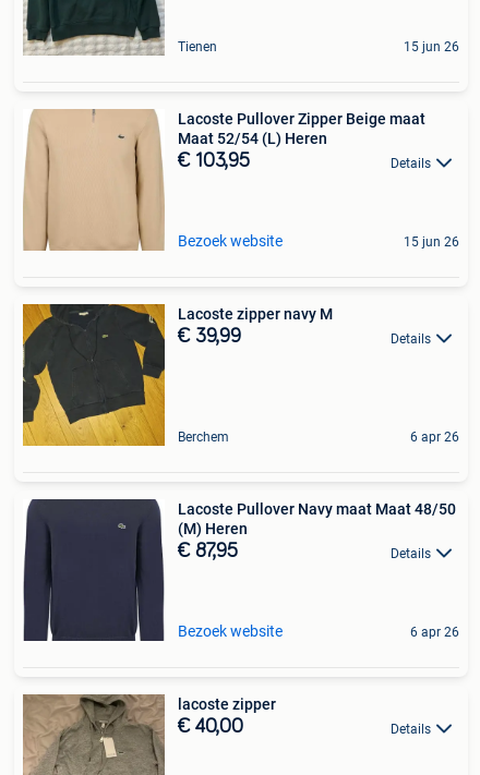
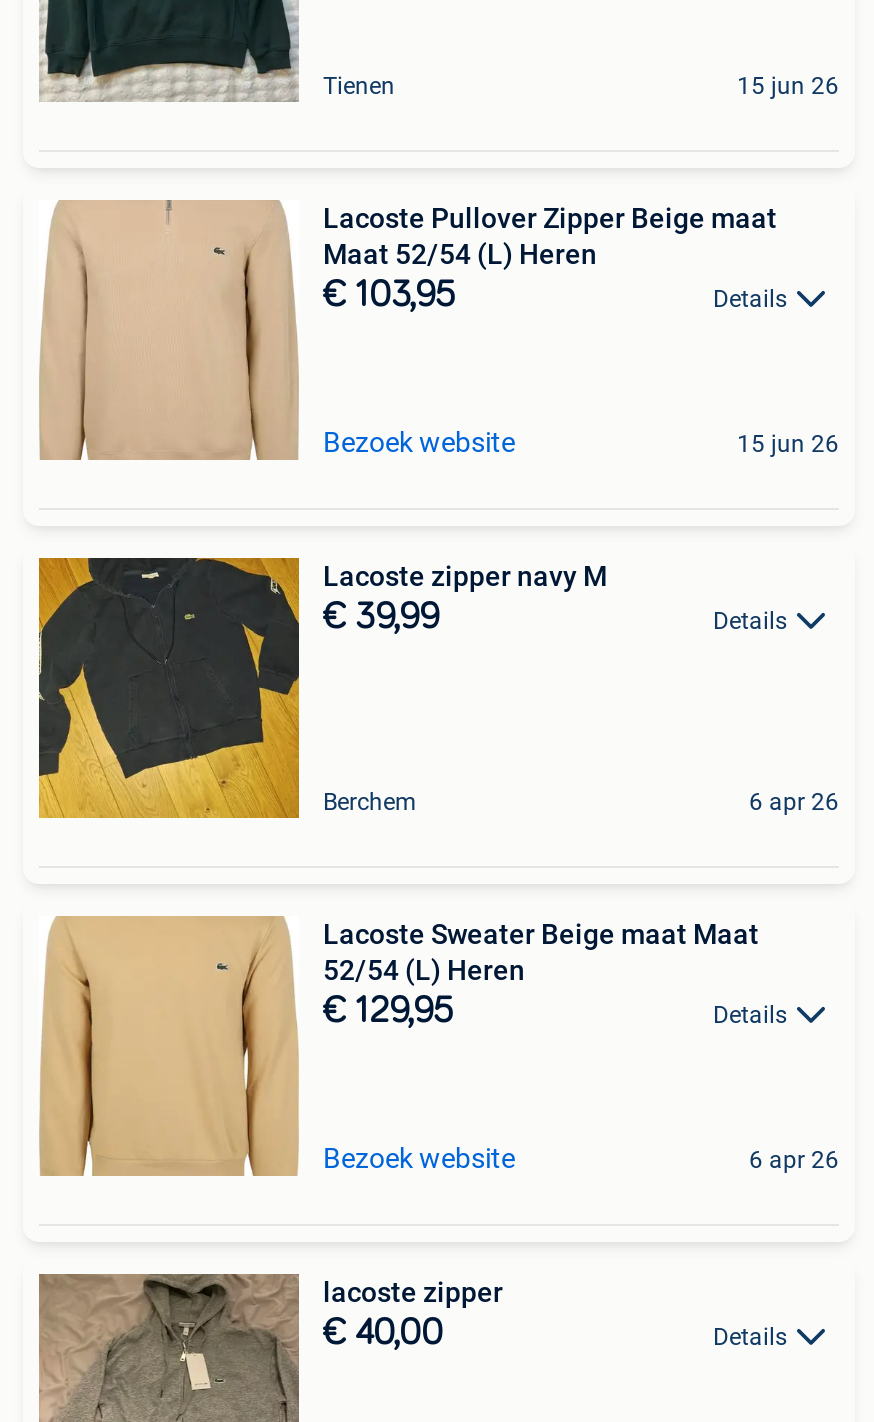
[23,498,456,642] [image] | Lacoste Pullover Navy maat Maat 48/50 | (M) Heren | € 87,95 -> [39,914,759,1178] [image] | Lacoste Sweater Beige maat Maat | 52/54 (L) Heren | € 129,95

